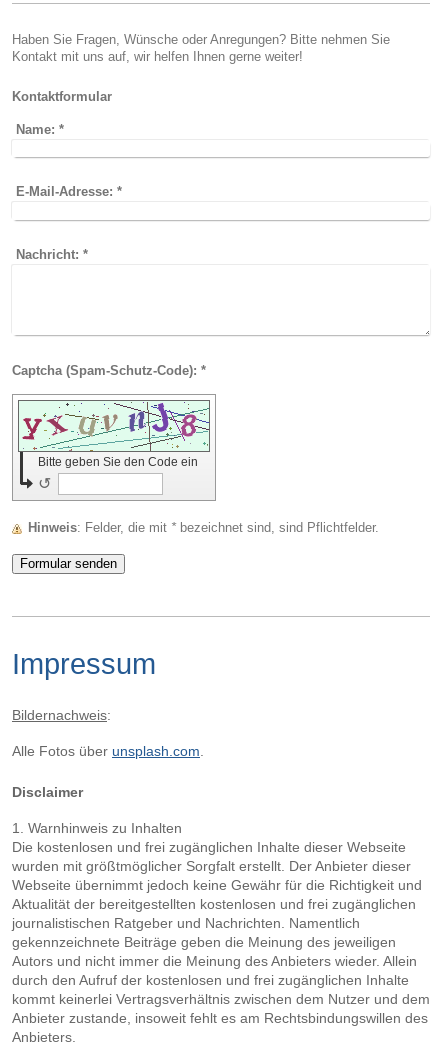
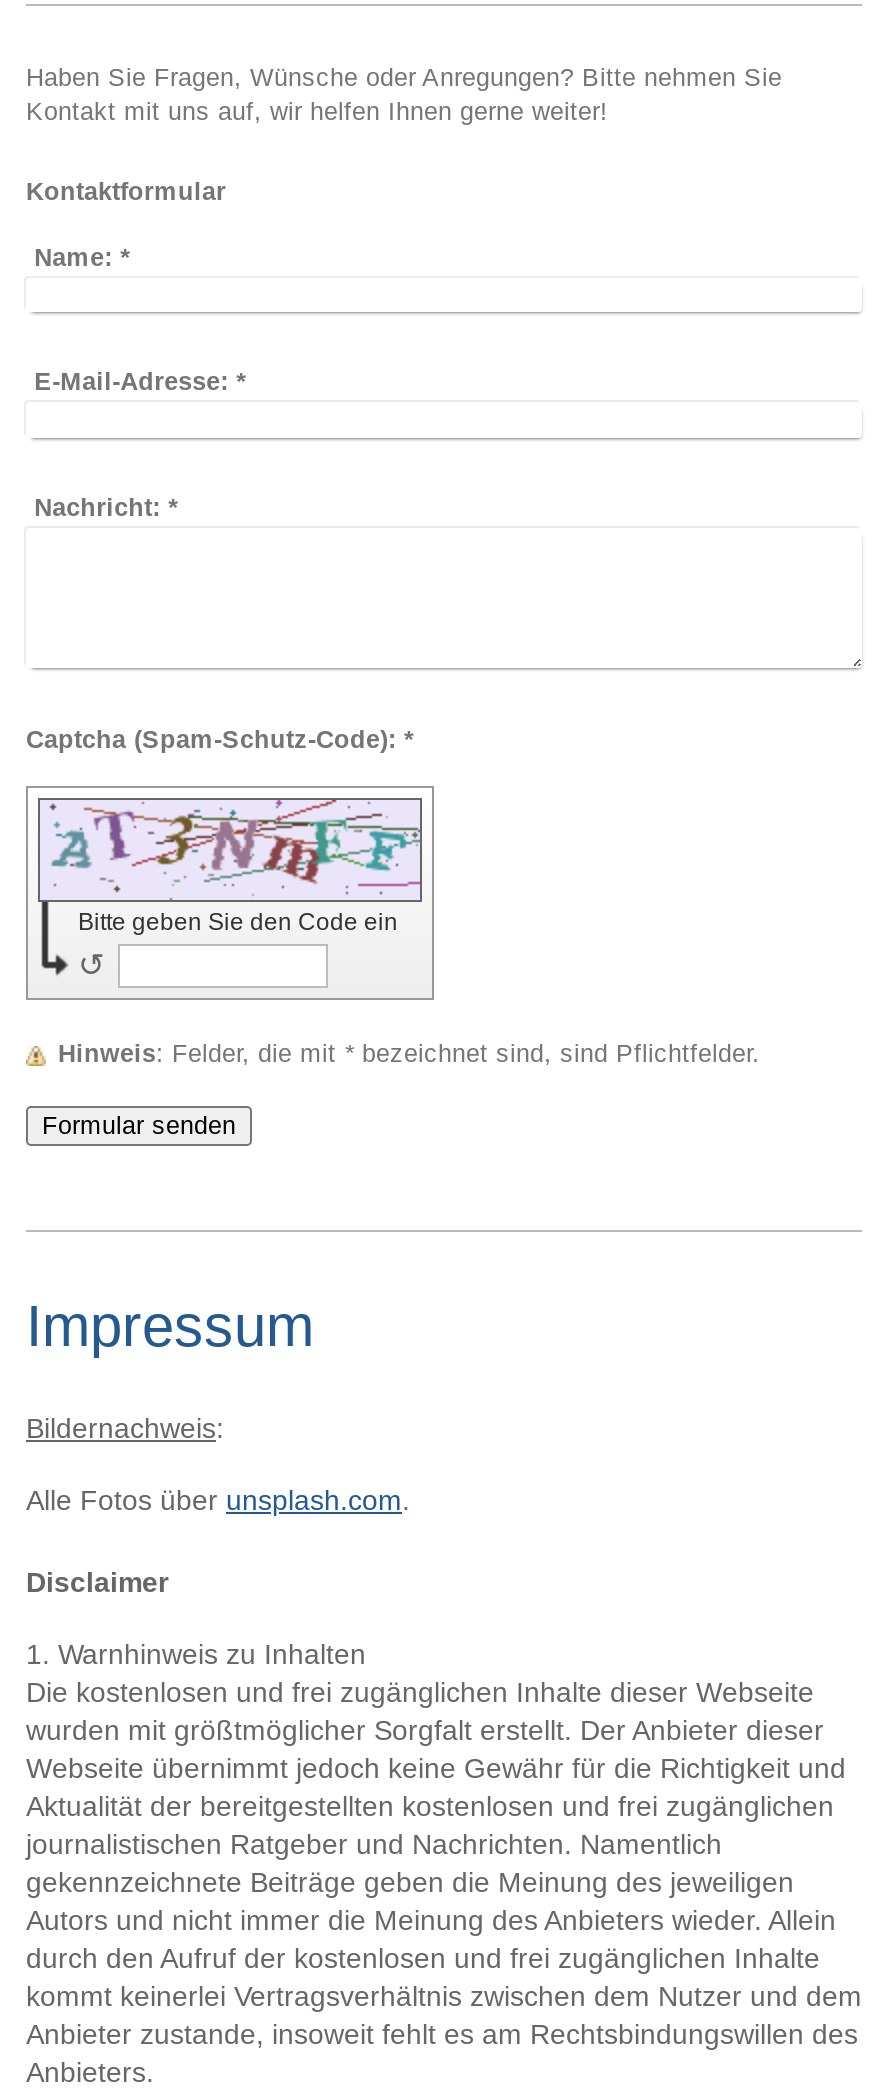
[19,400,210,452] [image] -> [40,798,422,902] [image]

